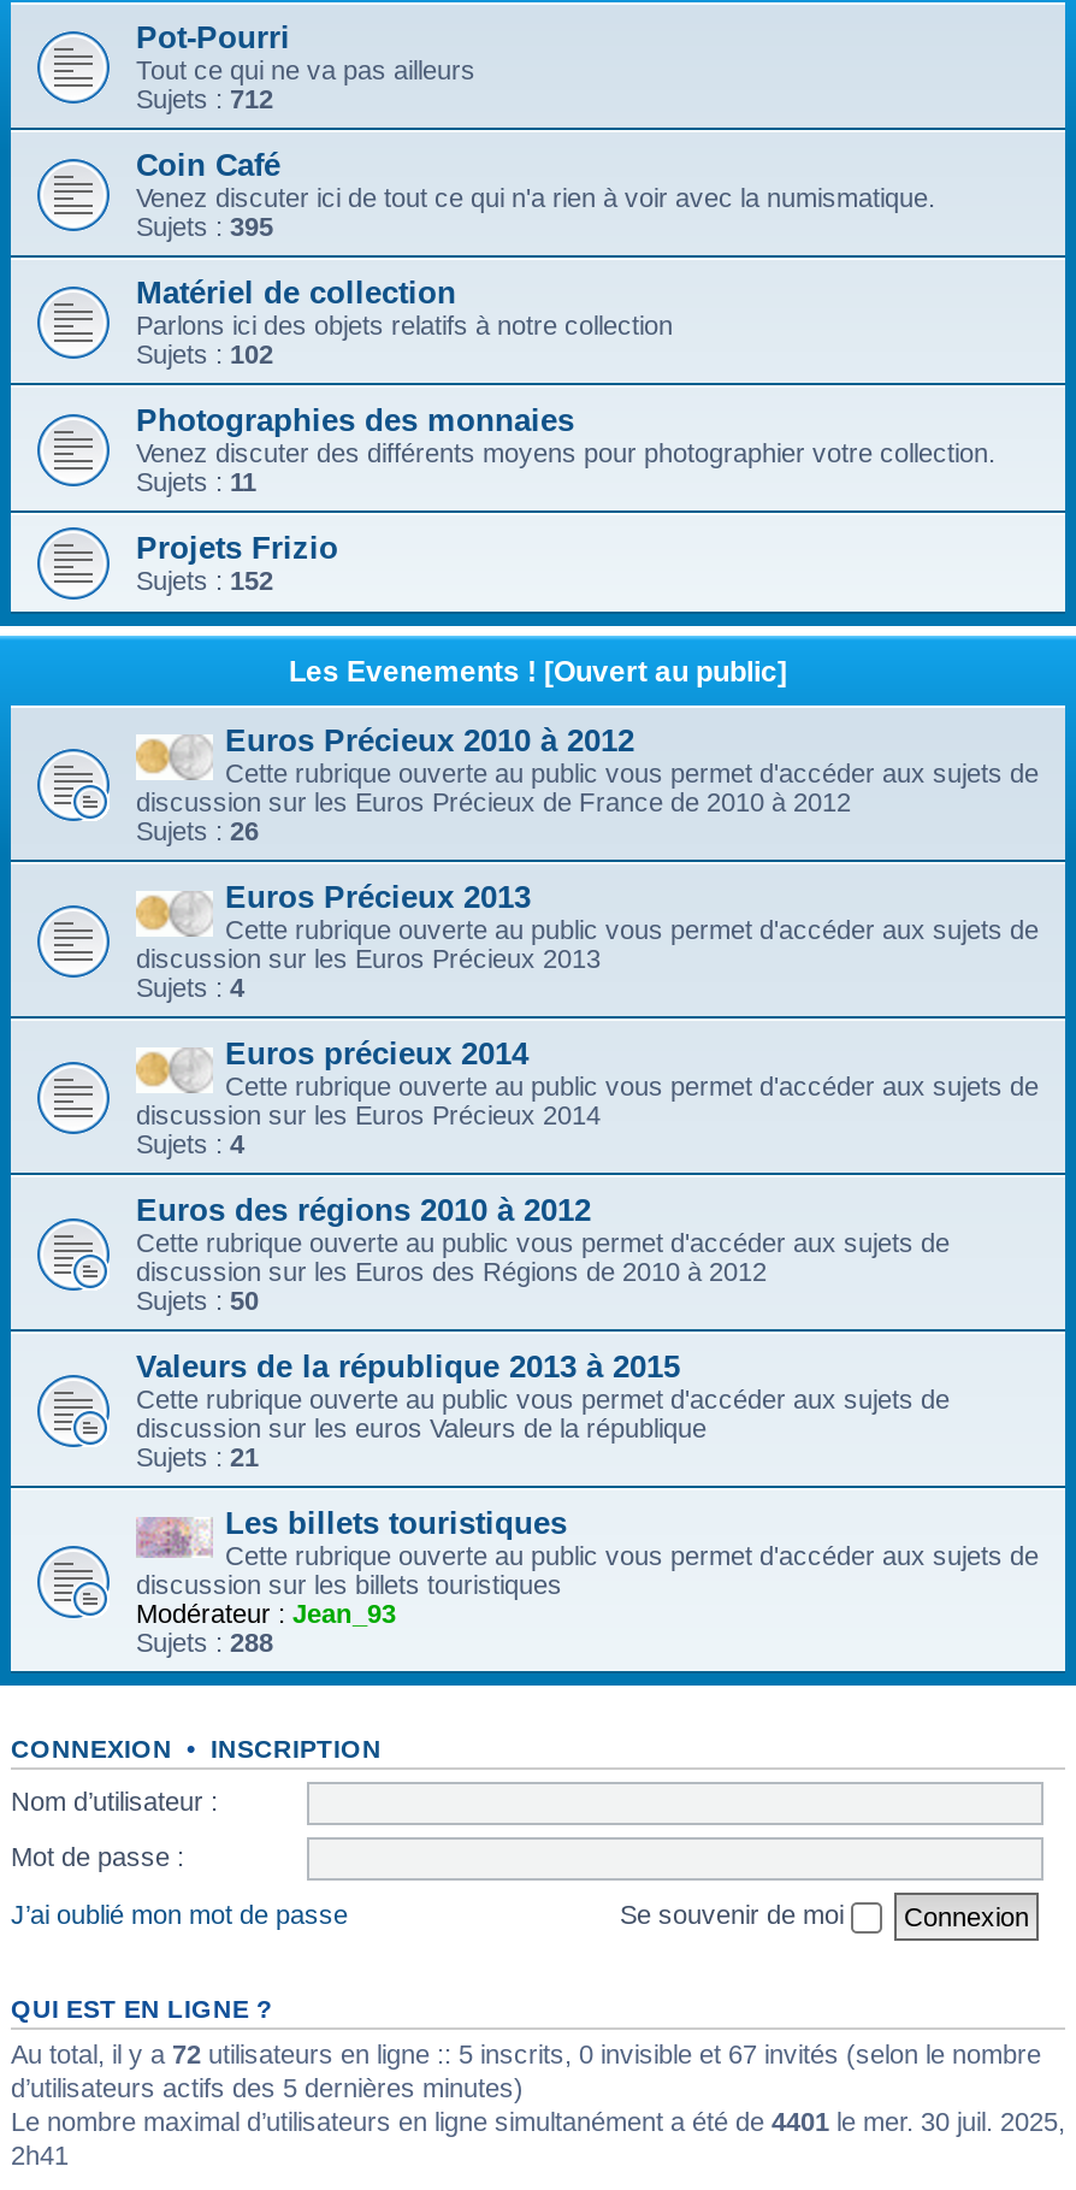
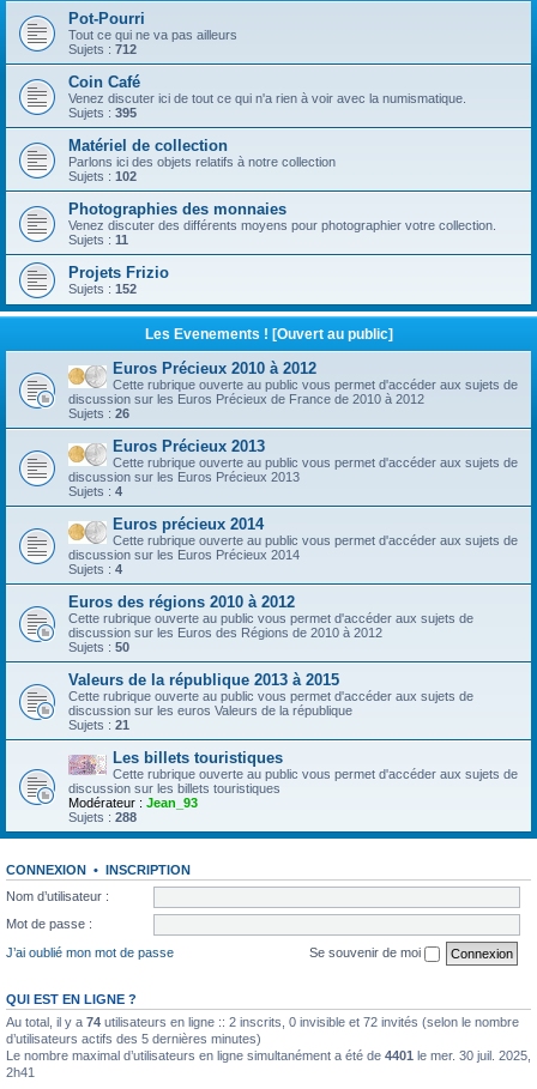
[11,2038,1041,2067] Au total, il y a 72 utilisateurs en ligne :: 5 inscrits, 0 invisible et 67 invités (selon le nombre -> [6,1014,519,1028] Au total, il y a 74 utilisateurs en ligne :: 2 inscrits, 0 invisible et 72 invités (selon le nombre

